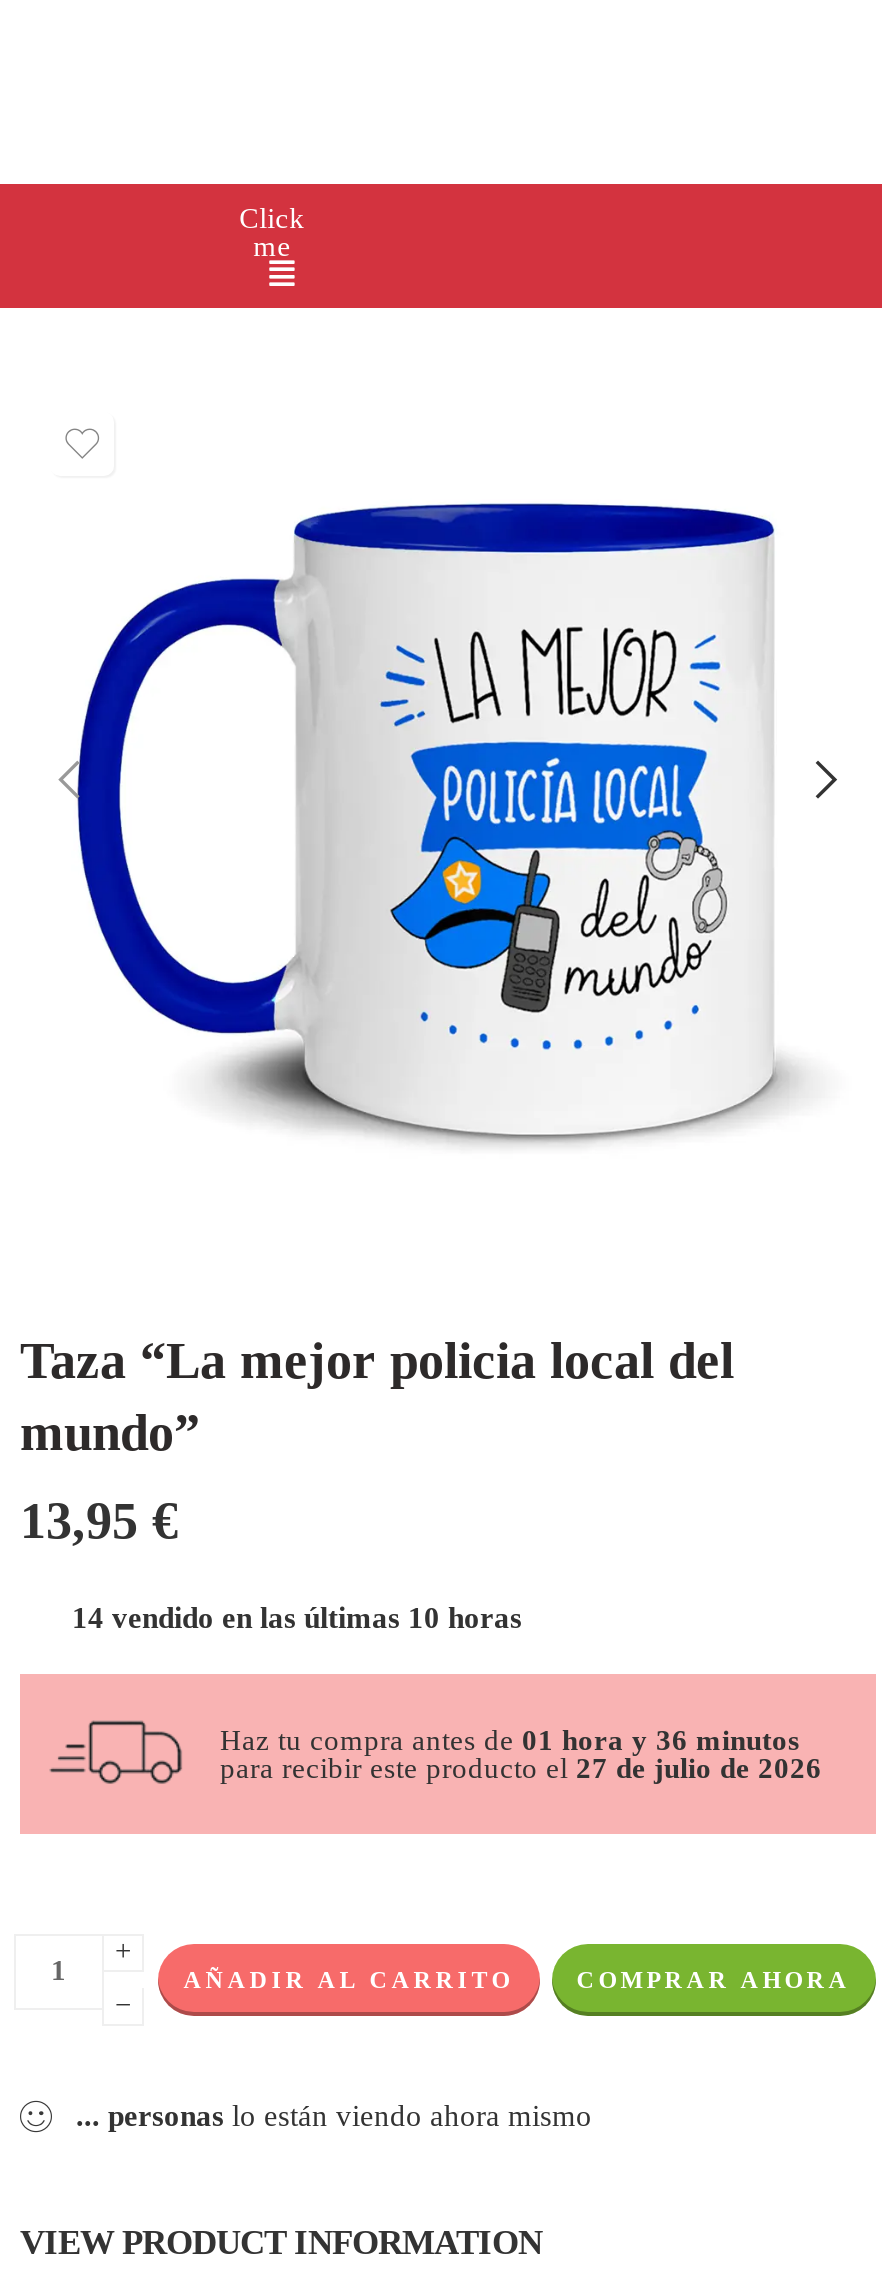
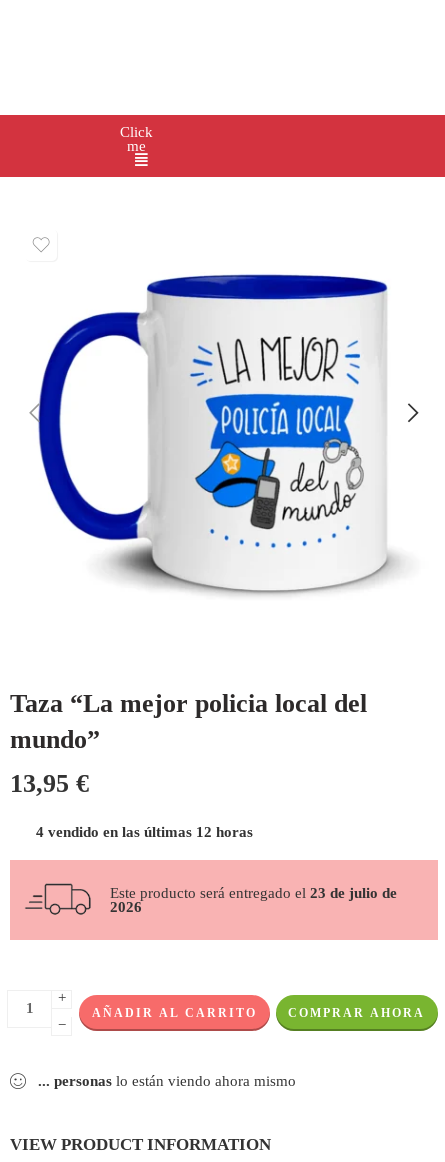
[56,1602,522,1634] 14 vendido en las últimas 10 horas -> [28,824,253,840] 4 vendido en las últimas 12 horas
[220,1724,822,1784] Haz tu compra antes de 01 hora y 36 minutos | para recibir este producto el 27 de julio de 2026 -> [110,885,397,915] Este producto será entregado el 23 de julio de | 2026

